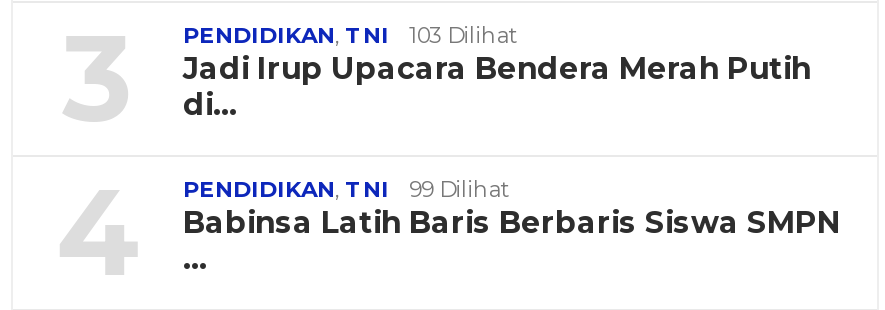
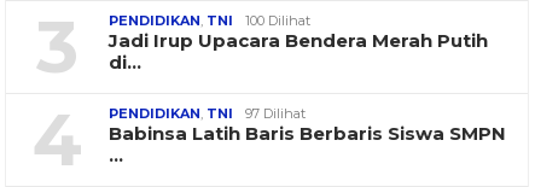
[183,21,517,49] PENDIDIKAN, TNI 103 Dilihat -> [109,13,310,30] PENDIDIKAN, TNI 100 Dilihat
[409,175,509,203] 99 Dilihat -> [245,106,306,122] 97 Dilihat

